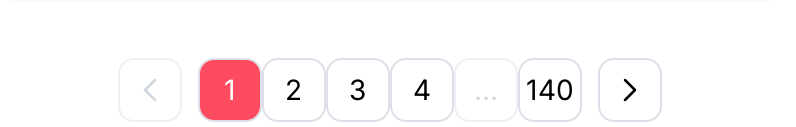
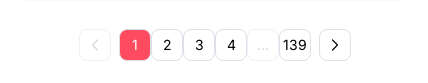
[526,72,574,106] 140 -> [283,36,307,53] 139

